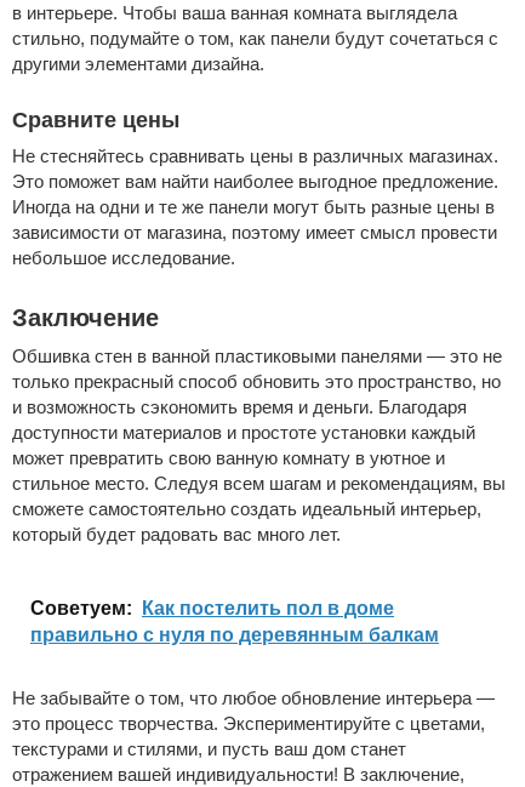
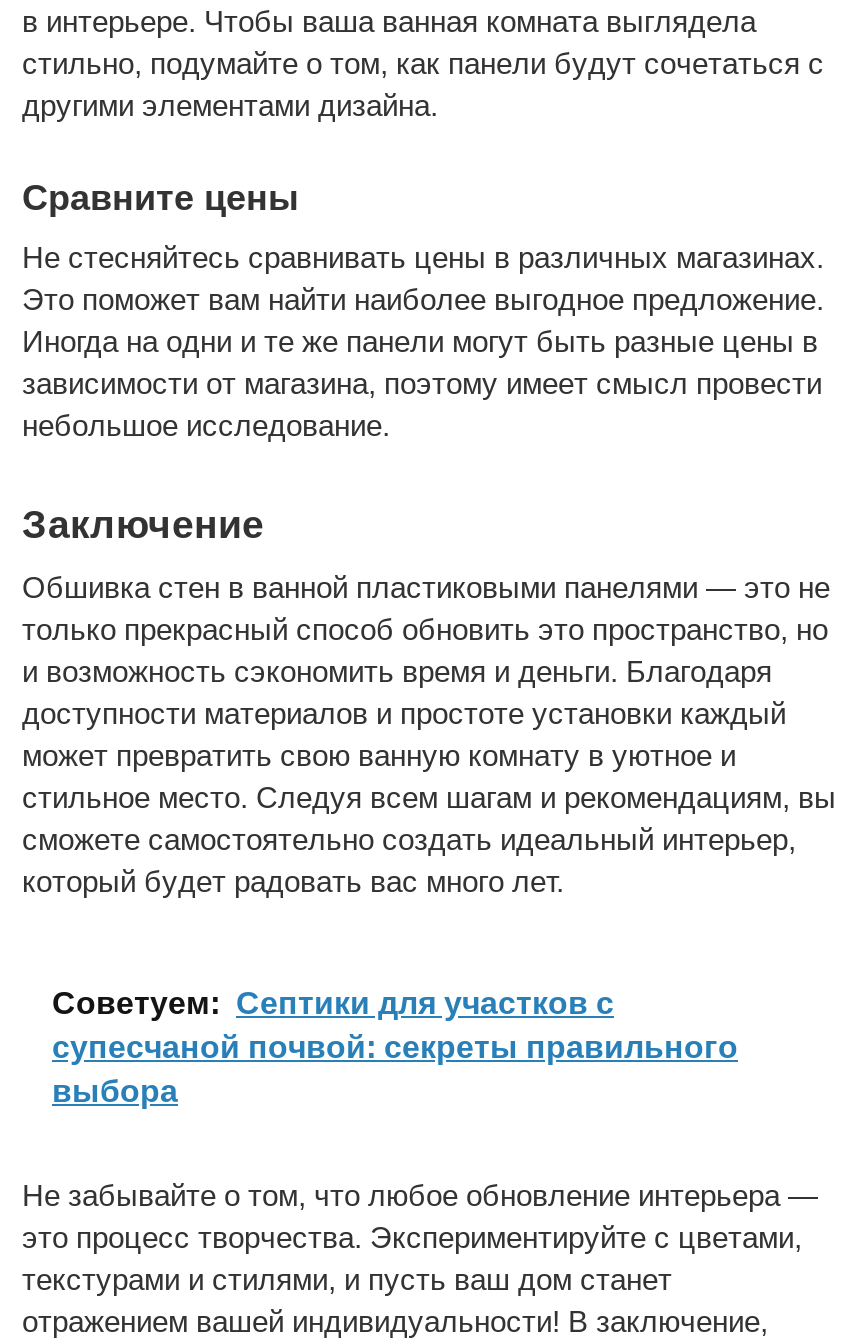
[30,597,439,645] Cоветуем: Как постелить пол в доме | правильно с нуля по деревянным балкам -> [52,985,738,1107] Cоветуем: Септики для участков с | супесчаной почвой: секреты правильного | выбора

